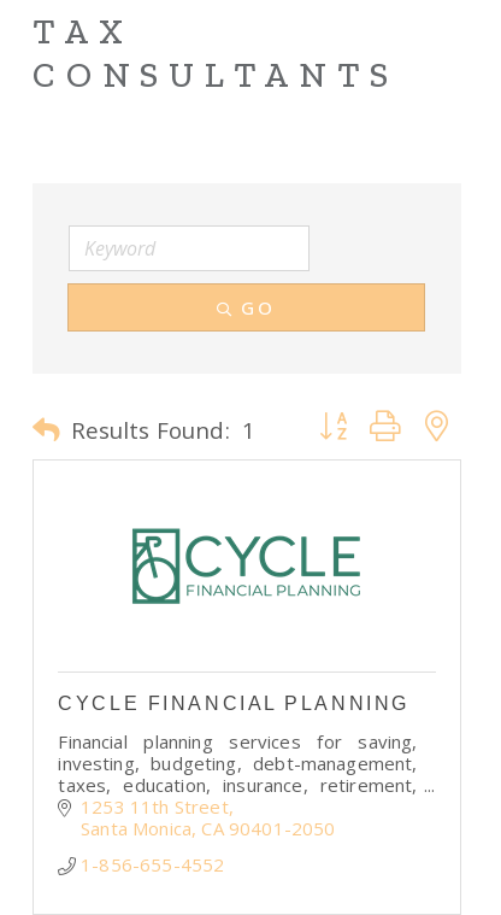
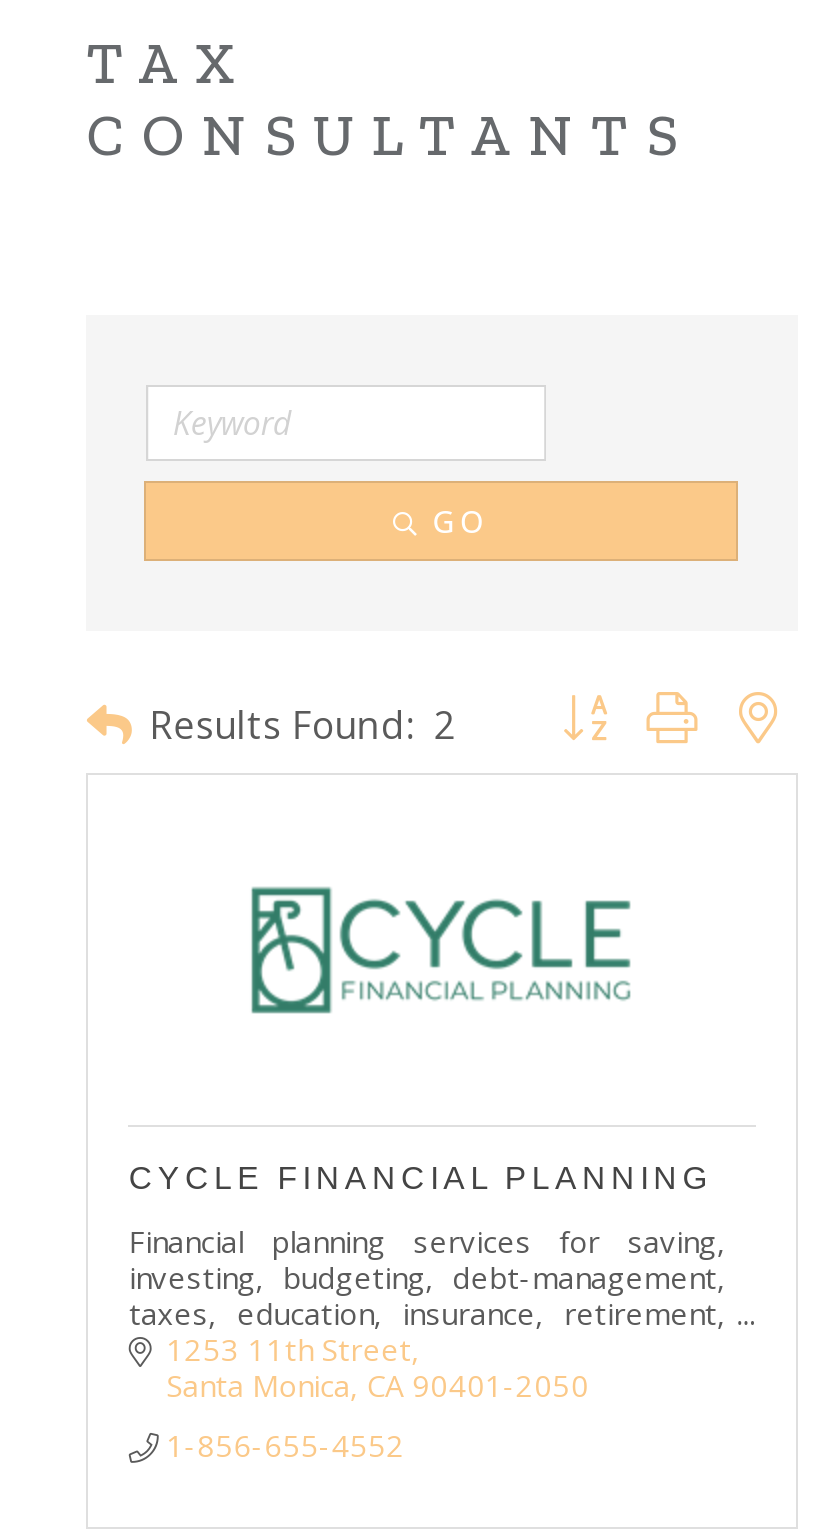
[70,414,255,444] Results Found: 1 -> [149,698,456,748] Results Found: 2

